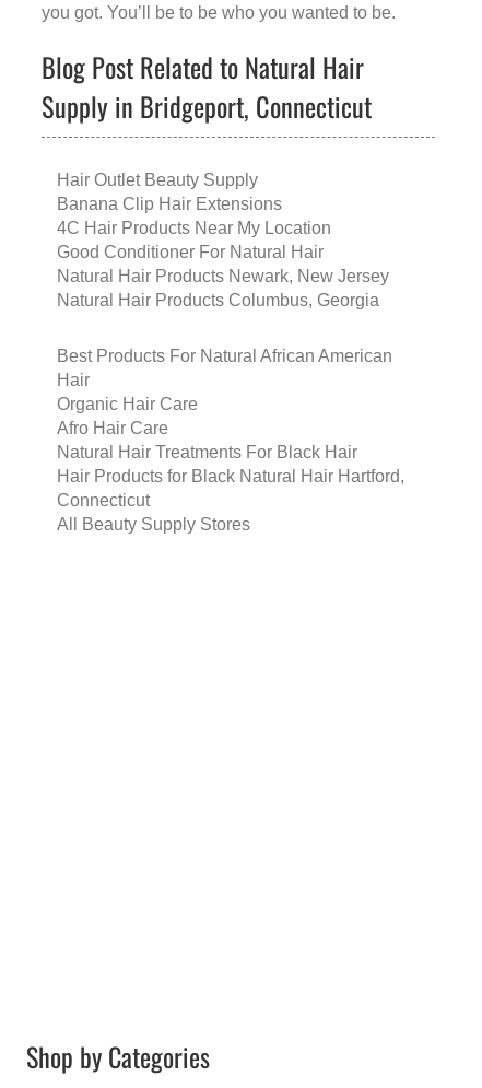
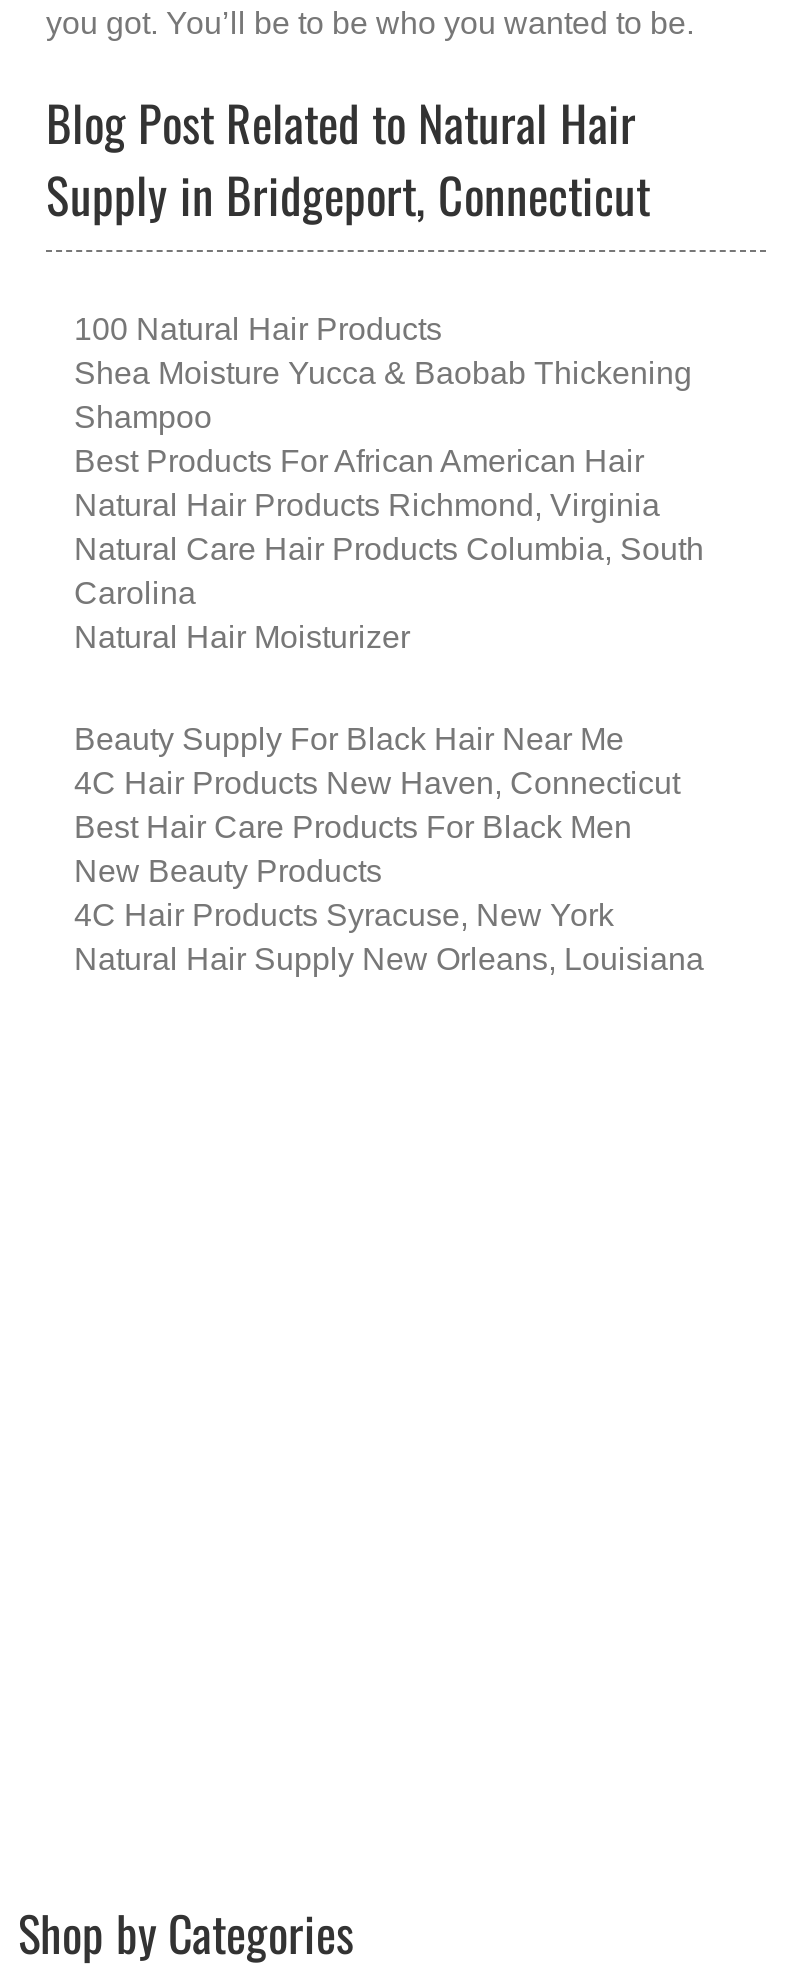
[57,171,389,310] Hair Outlet Beauty Supply | Banana Clip Hair Extensions | 4C Hair Products Near My Location | Good Conditioner For Natural Hair | Natural Hair Products Newark, New Jersey | Natural Hair Products Columbus, Georgia -> [74,312,704,654] 100 Natural Hair Products | Shea Moisture Yucca & Baobab Thickening | Shampoo | Best Products For African American Hair | Natural Hair Products Richmond, Virginia | Natural Care Hair Products Columbia, South | Carolina | Natural Hair Moisturizer
[57,347,404,534] Best Products For Natural African American | Hair | Organic Hair Care | Afro Hair Care | Natural Hair Treatments For Black Hair | Hair Products for Black Natural Hair Hartford, | Connecticut | All Beauty Supply Stores -> [74,722,704,976] Beauty Supply For Black Hair Near Me | 4C Hair Products New Haven, Connecticut | Best Hair Care Products For Black Men | New Beauty Products | 4C Hair Products Syracuse, New York | Natural Hair Supply New Orleans, Louisiana

